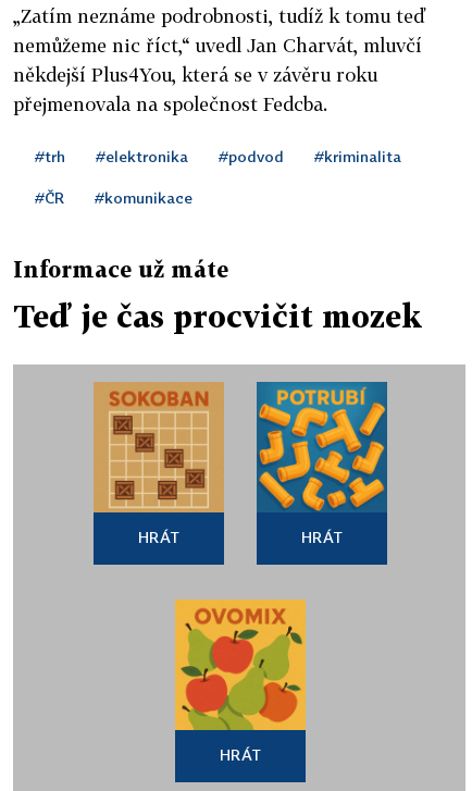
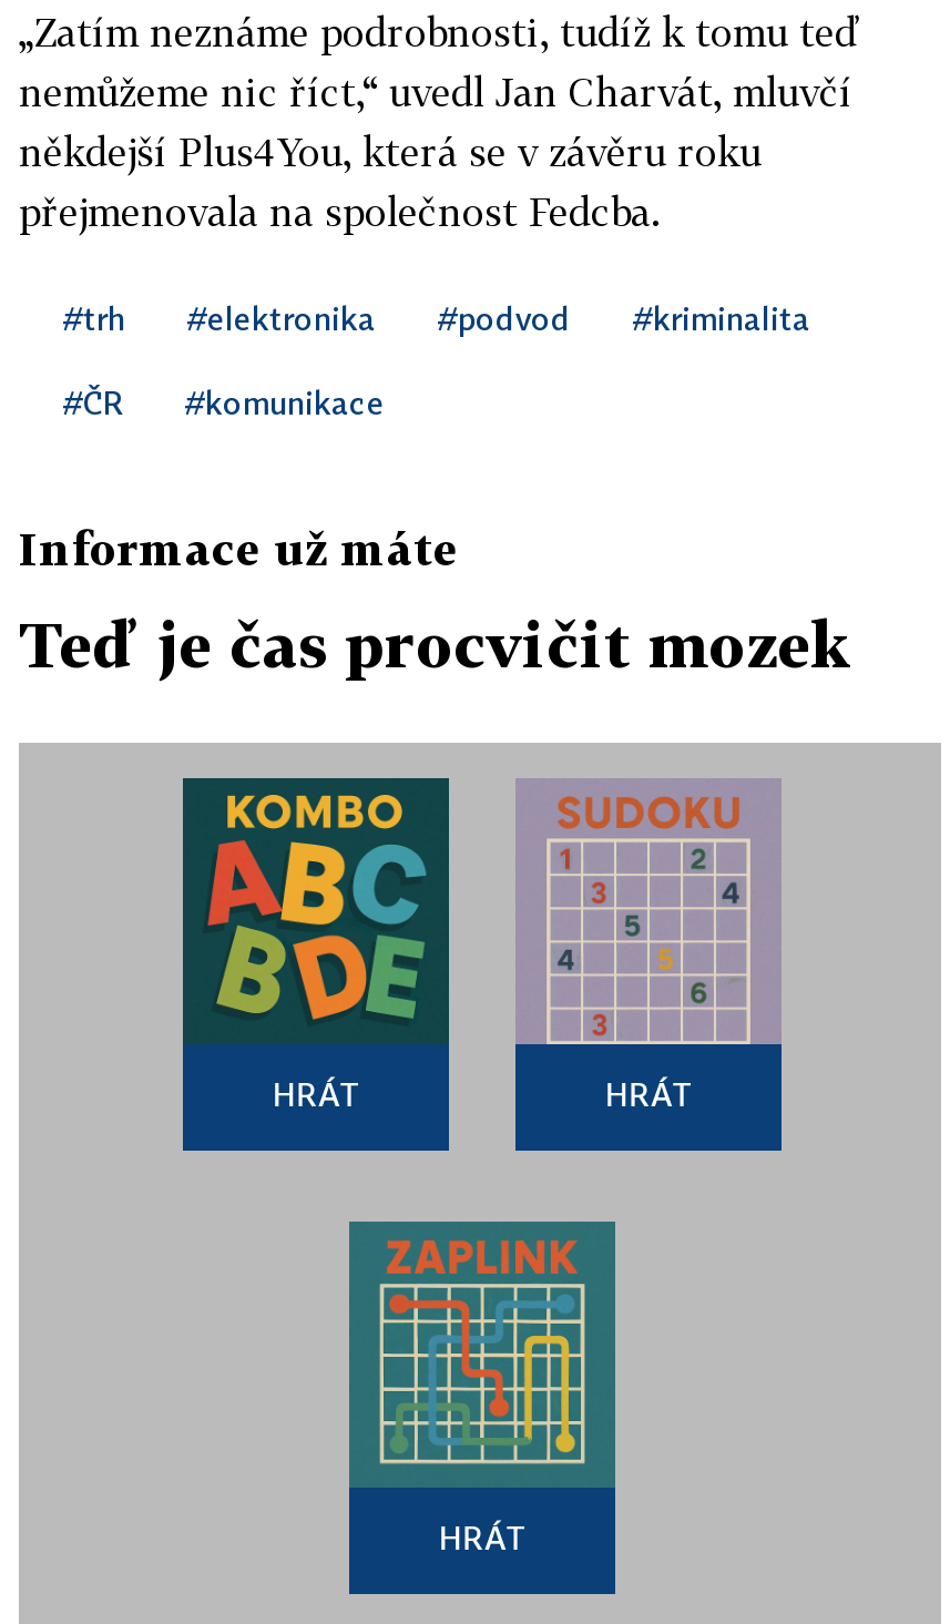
[94,382,224,514] [image] -> [181,776,451,1044] [image]
[257,382,387,512] [image] -> [518,780,779,1046] [image]
[174,598,307,731] [image] -> [347,1219,617,1488] [image]

